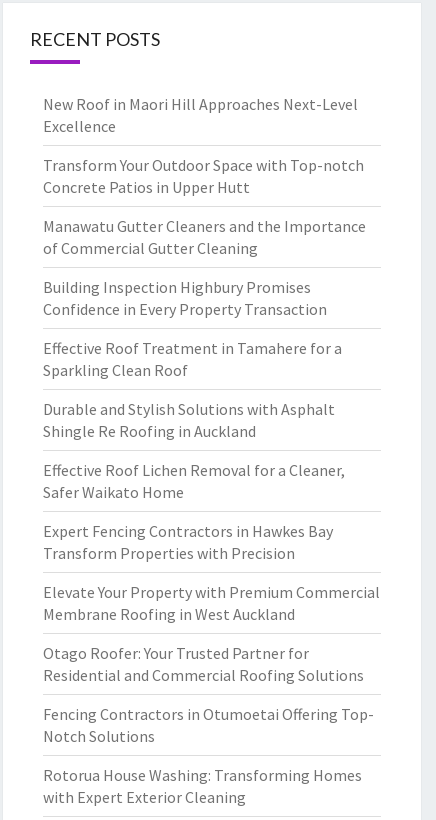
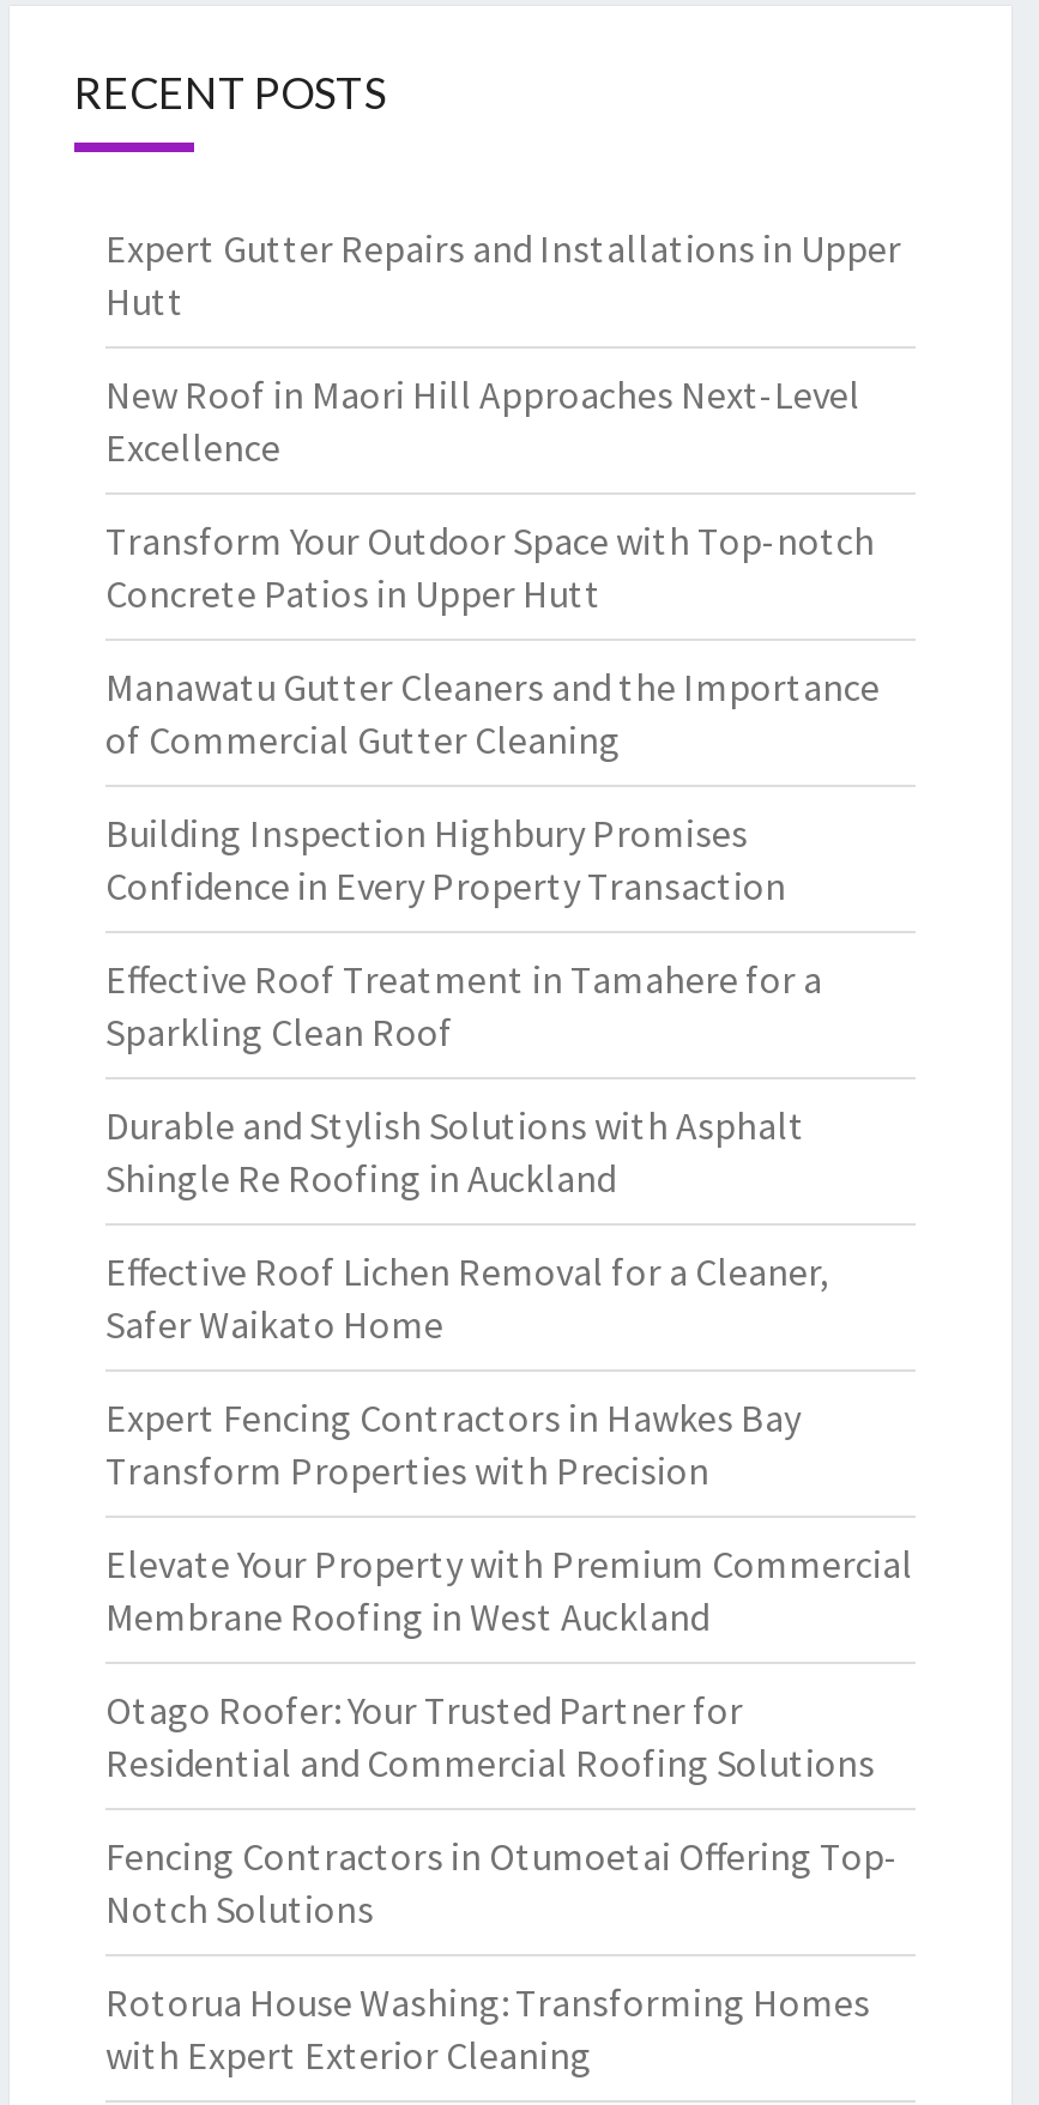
none -> [105,224,901,325] Expert Gutter Repairs and Installations in Upper | Hutt

